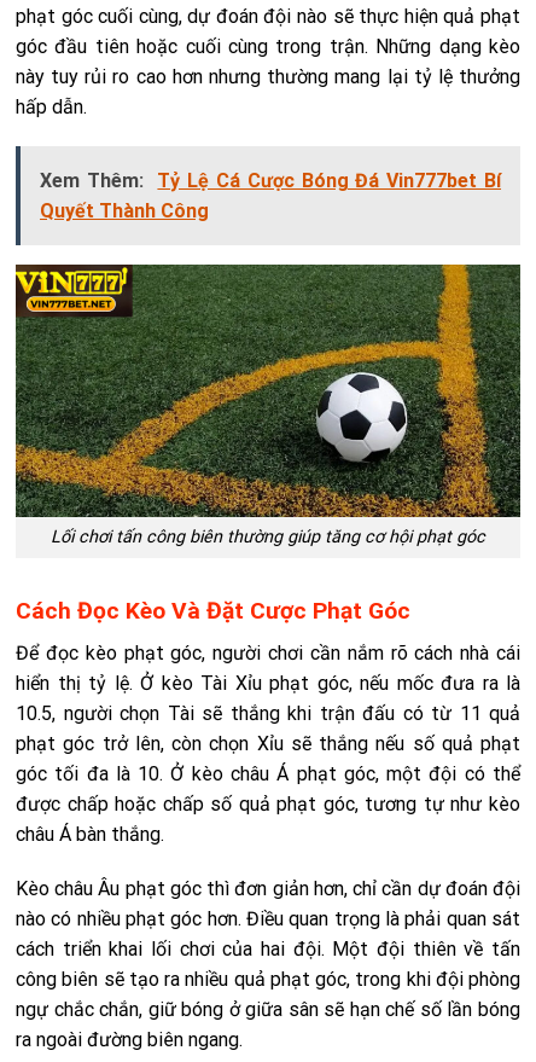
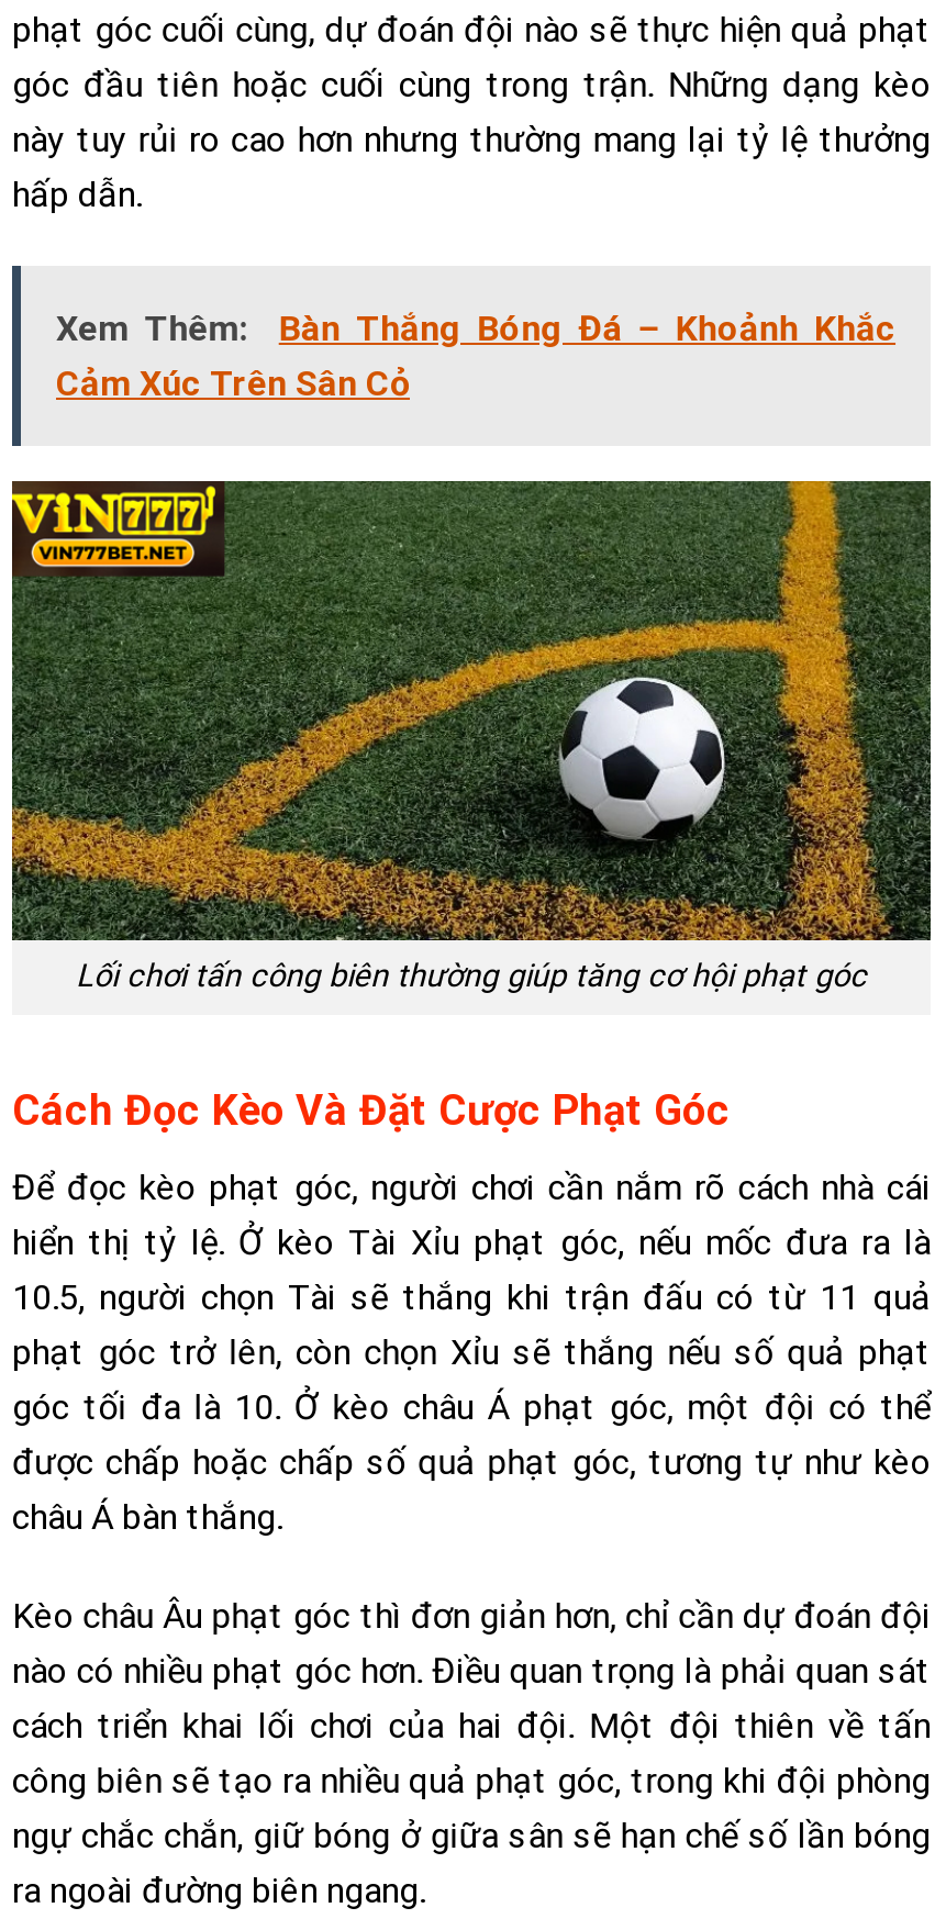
[40,169,501,222] Tỷ Lệ Cá Cược Bóng Đá Vin777bet Bí | Quyết Thành Công -> [56,307,895,404] Bàn Thắng Bóng Đá – Khoảnh Khắc | Cảm Xúc Trên Sân Cỏ

